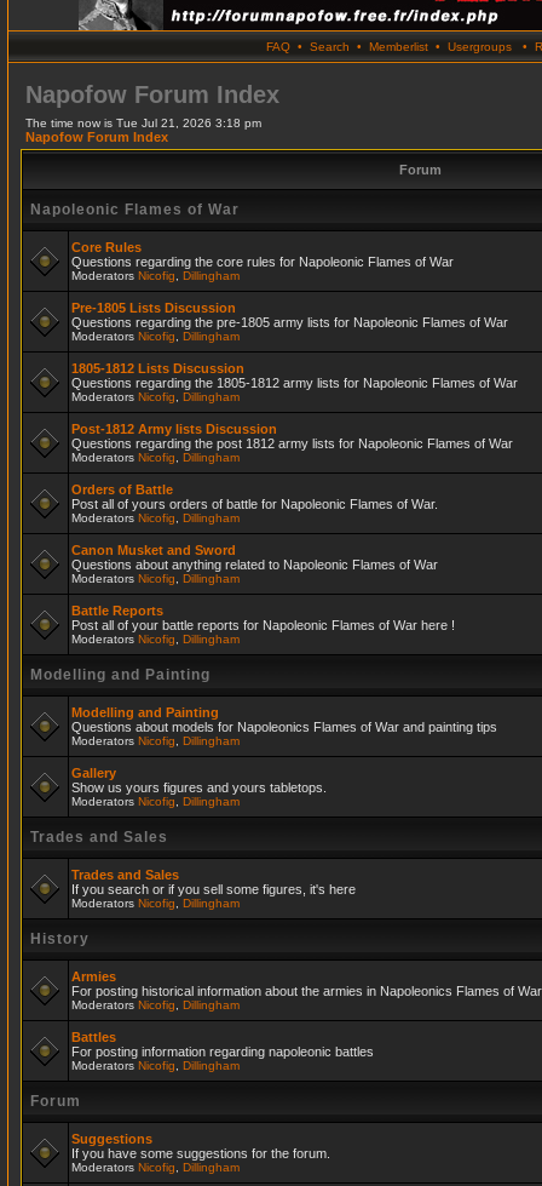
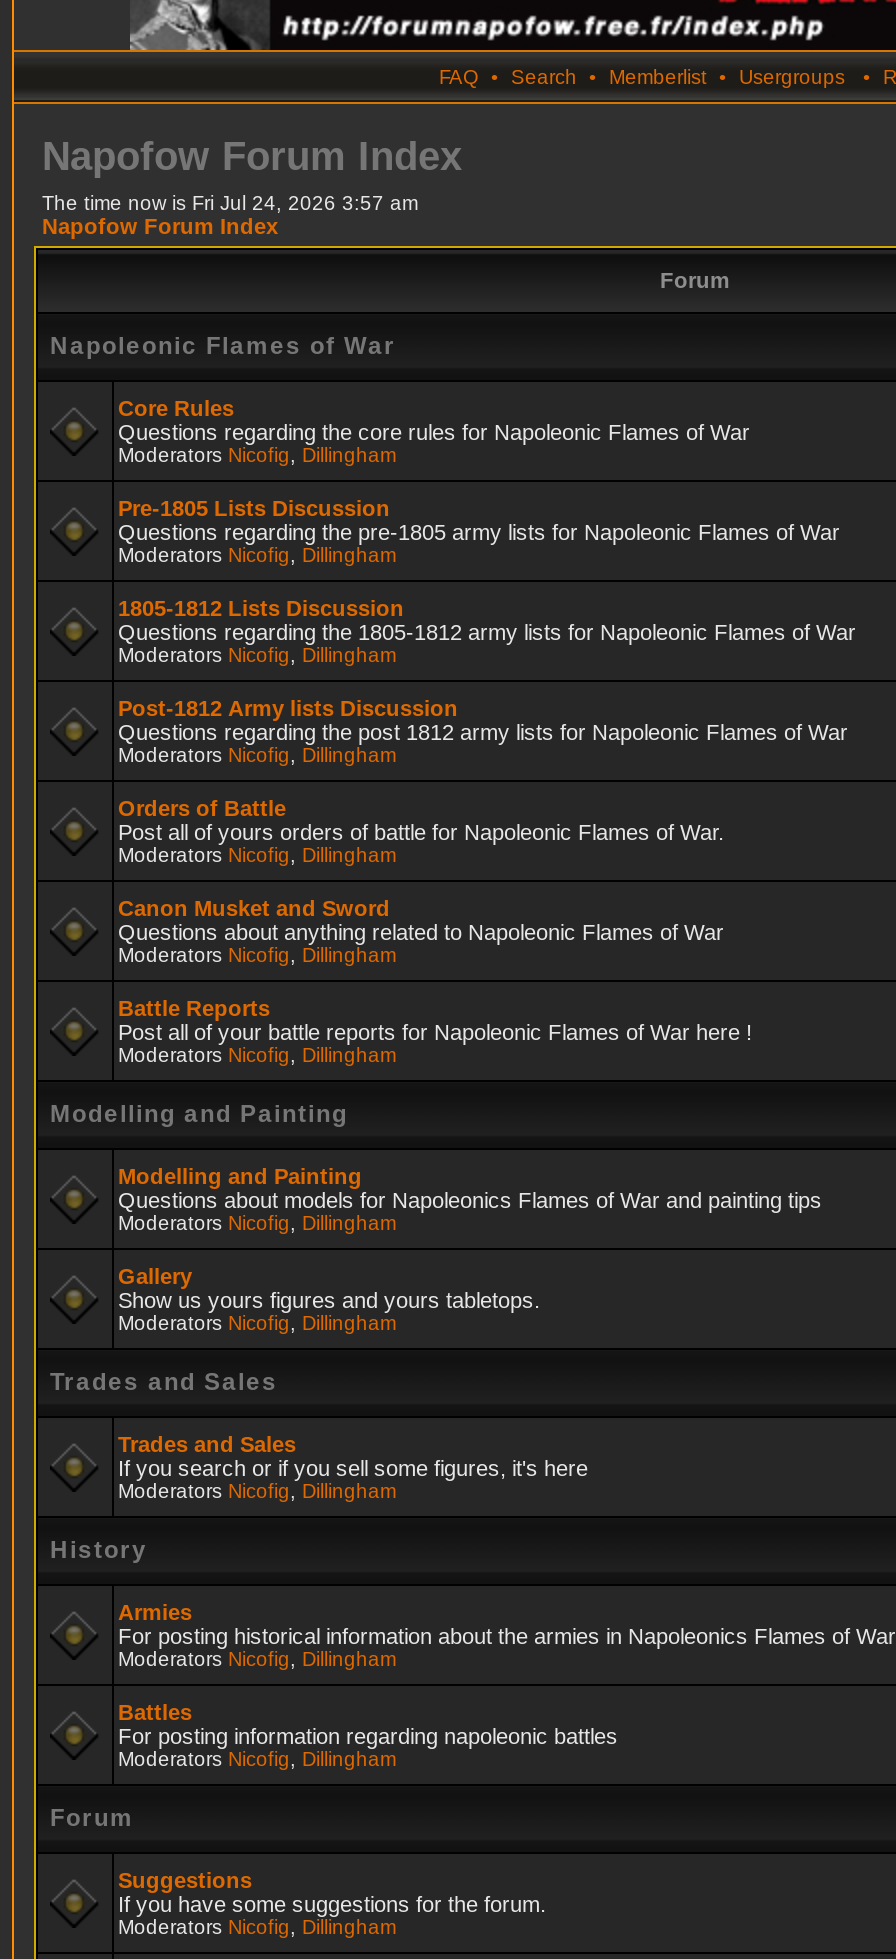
[25,116,261,130] The time now is Tue Jul 21, 2026 3:18 pm -> [42,192,418,214] The time now is Fri Jul 24, 2026 3:57 am

